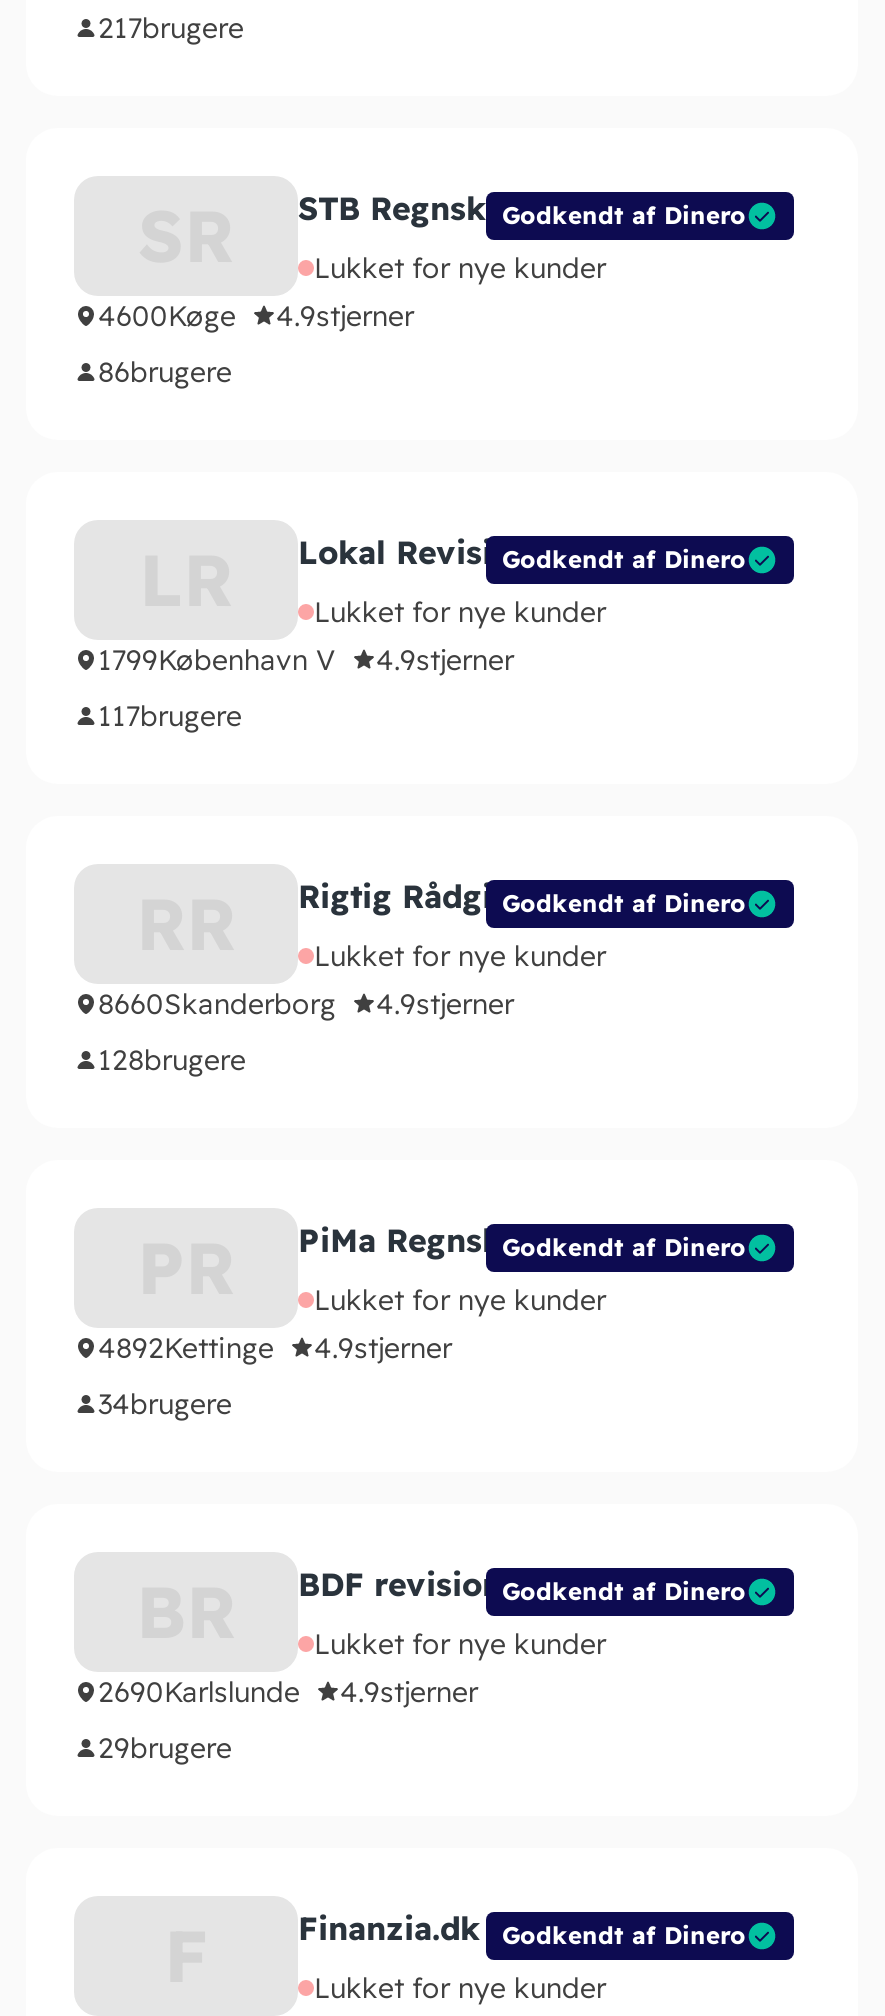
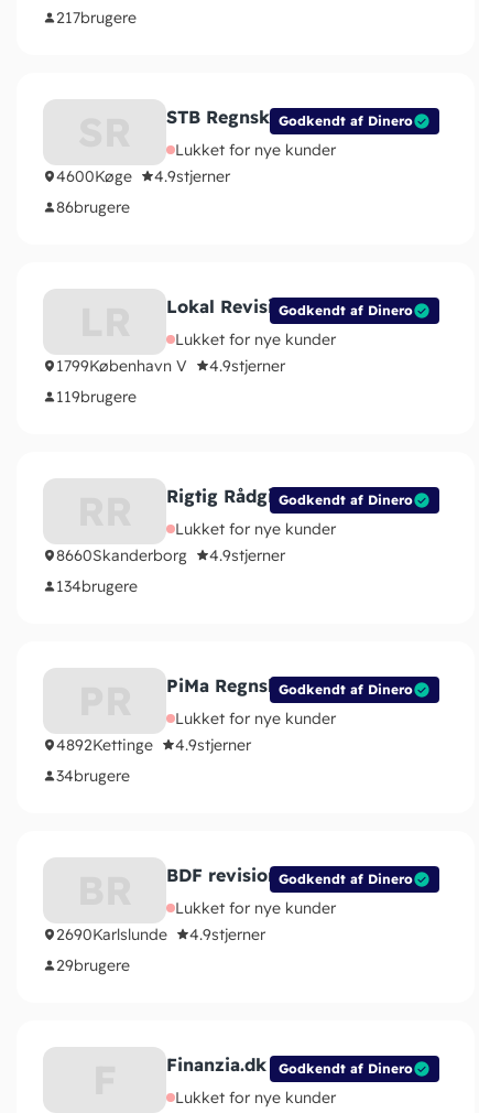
[98,699,242,735] 117brugere -> [56,387,137,407] 119brugere
[98,1043,246,1079] 128brugere -> [56,577,138,597] 134brugere

